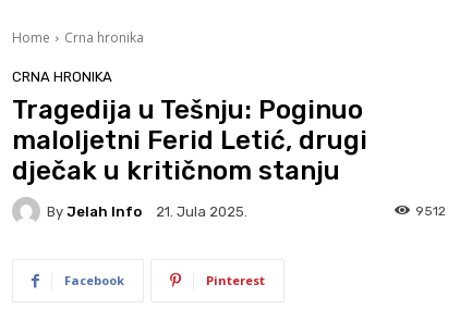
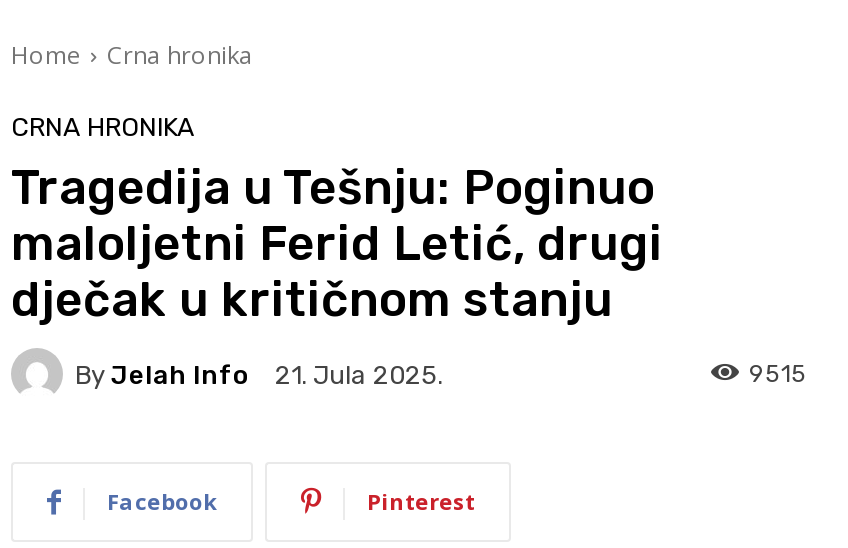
[415,203,446,219] 9512 -> [749,360,807,388] 9515

